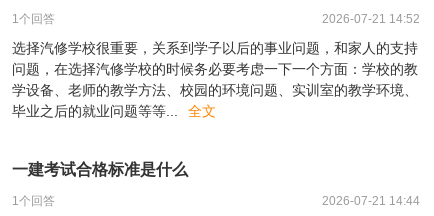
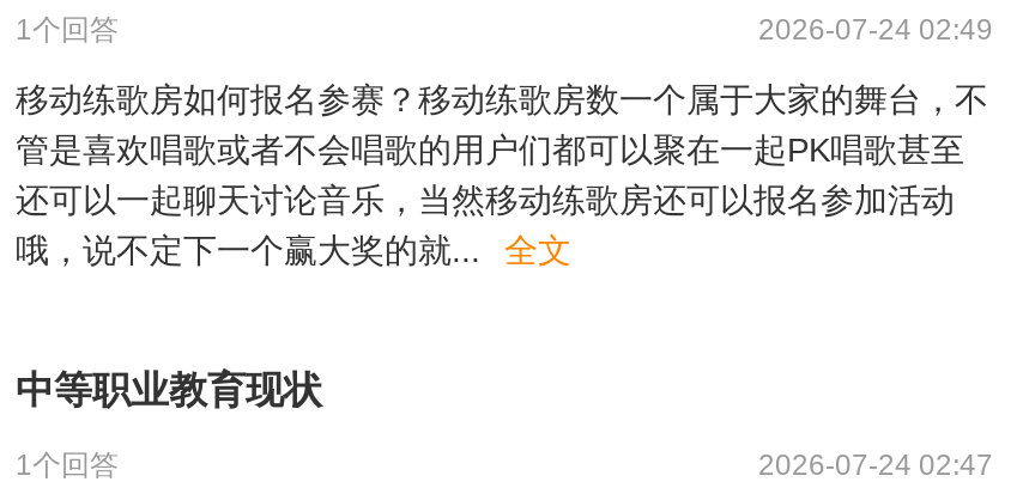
[322,12,420,26] 2026-07-21 14:52 -> [758,13,993,47] 2026-07-24 02:49
[12,40,418,119] 选择汽修学校很重要，关系到学子以后的事业问题，和家人的支持 | 问题，在选择汽修学校的时候务必要考虑一下一个方面：学校的教 | 学设备、老师的教学方法、校园的环境问题、实训室的教学环境、 | 毕业之后的就业问题等等... -> [16,80,988,269] 移动练歌房如何报名参赛？移动练歌房数一个属于大家的舞台，不 | 管是喜欢唱歌或者不会唱歌的用户们都可以聚在一起PK唱歌甚至 | 还可以一起聊天讨论音乐，当然移动练歌房还可以报名参加活动 | 哦，说不定下一个赢大奖的就...
[12,161,188,178] 一建考试合格标准是什么 -> [16,370,322,410] 中等职业教育现状
[322,194,420,208] 2026-07-21 14:44 -> [758,449,993,482] 2026-07-24 02:47

